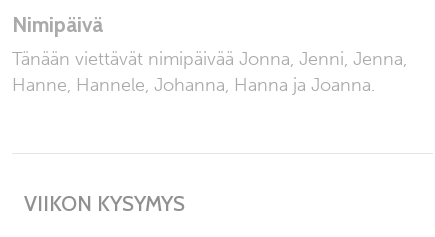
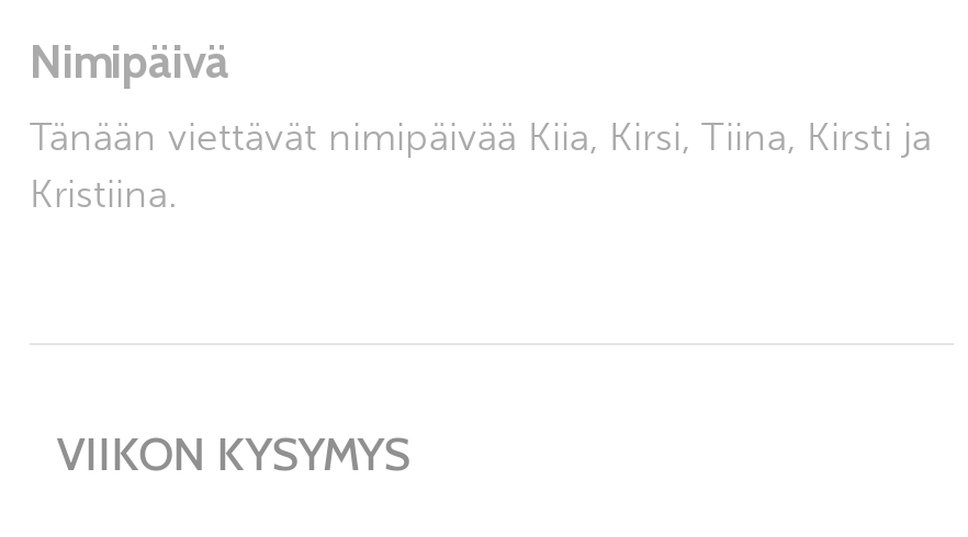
[12,48,407,96] Tänään viettävät nimipäivää Jonna, Jenni, Jenna, | Hanne, Hannele, Johanna, Hanna ja Joanna. -> [30,113,932,219] Tänään viettävät nimipäivää Kiia, Kirsi, Tiina, Kirsti ja | Kristiina.

